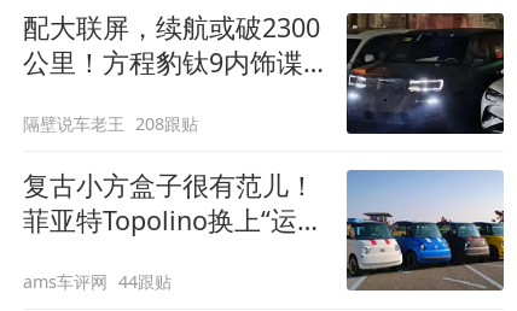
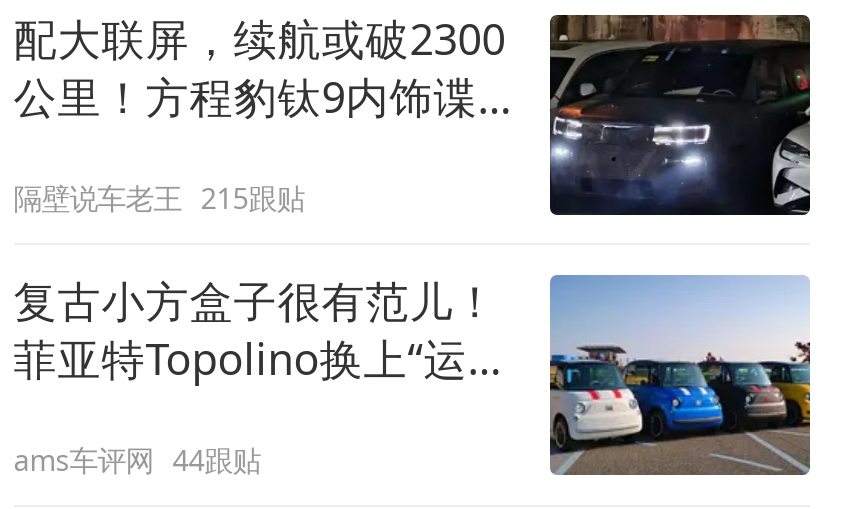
[23,112,198,135] 隔壁说车老王 208跟贴 -> [13,179,305,217] 隔壁说车老王 215跟贴

